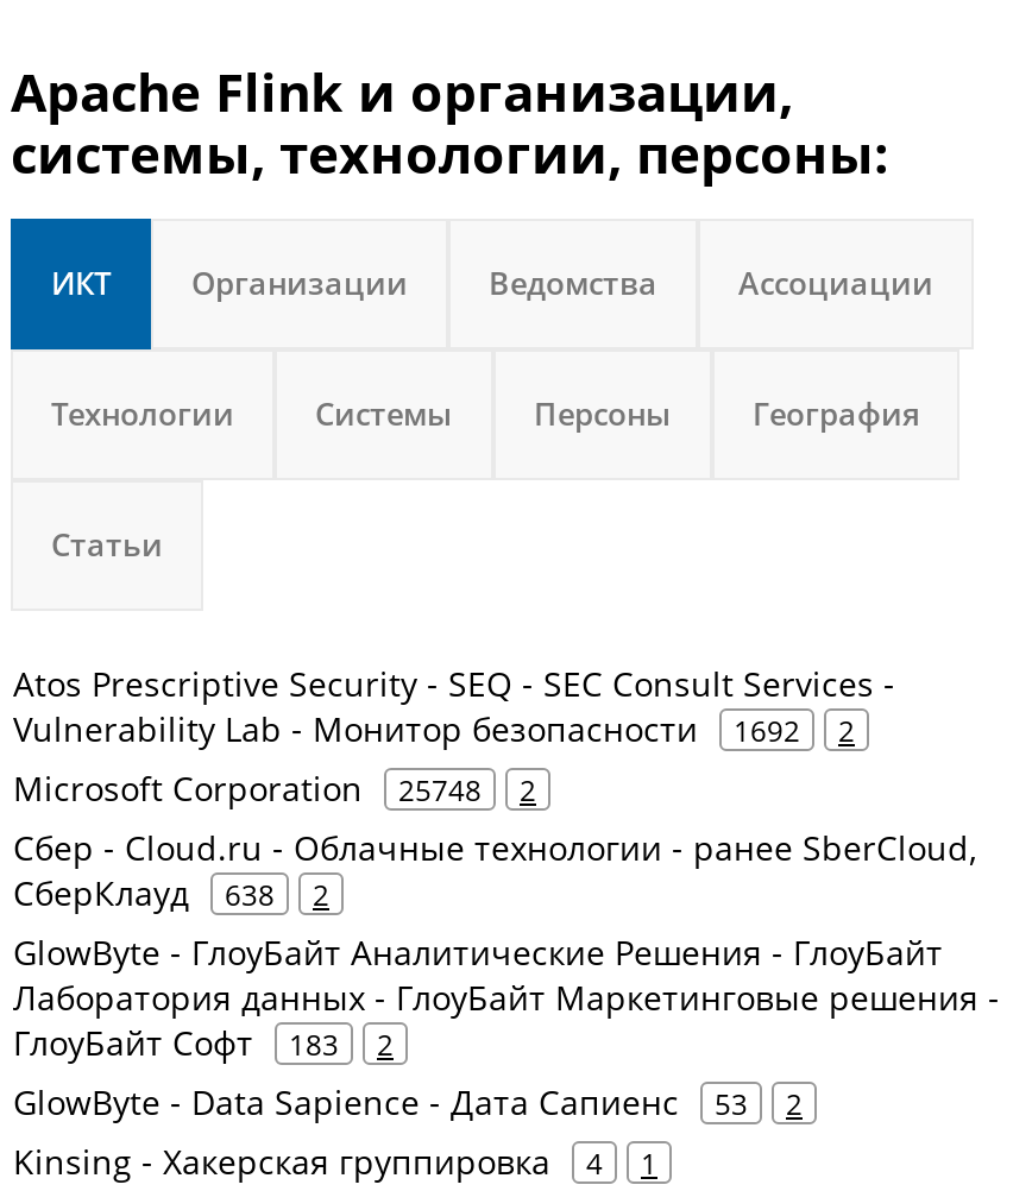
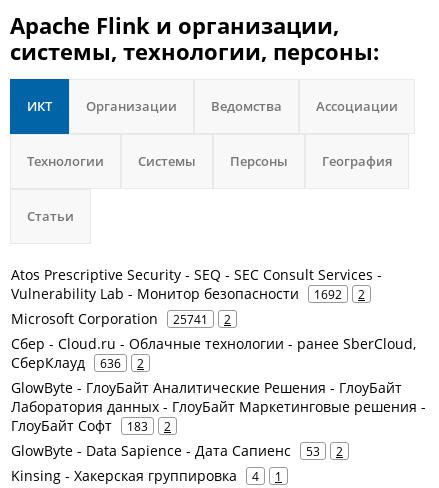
[13,765,536,811] Microsoft Corporation 25748 2 -> [11,309,231,328] Microsoft Corporation 25741 2
[13,870,329,915] СберКлауд 638 2 -> [11,353,144,372] СберКлауд 636 2

